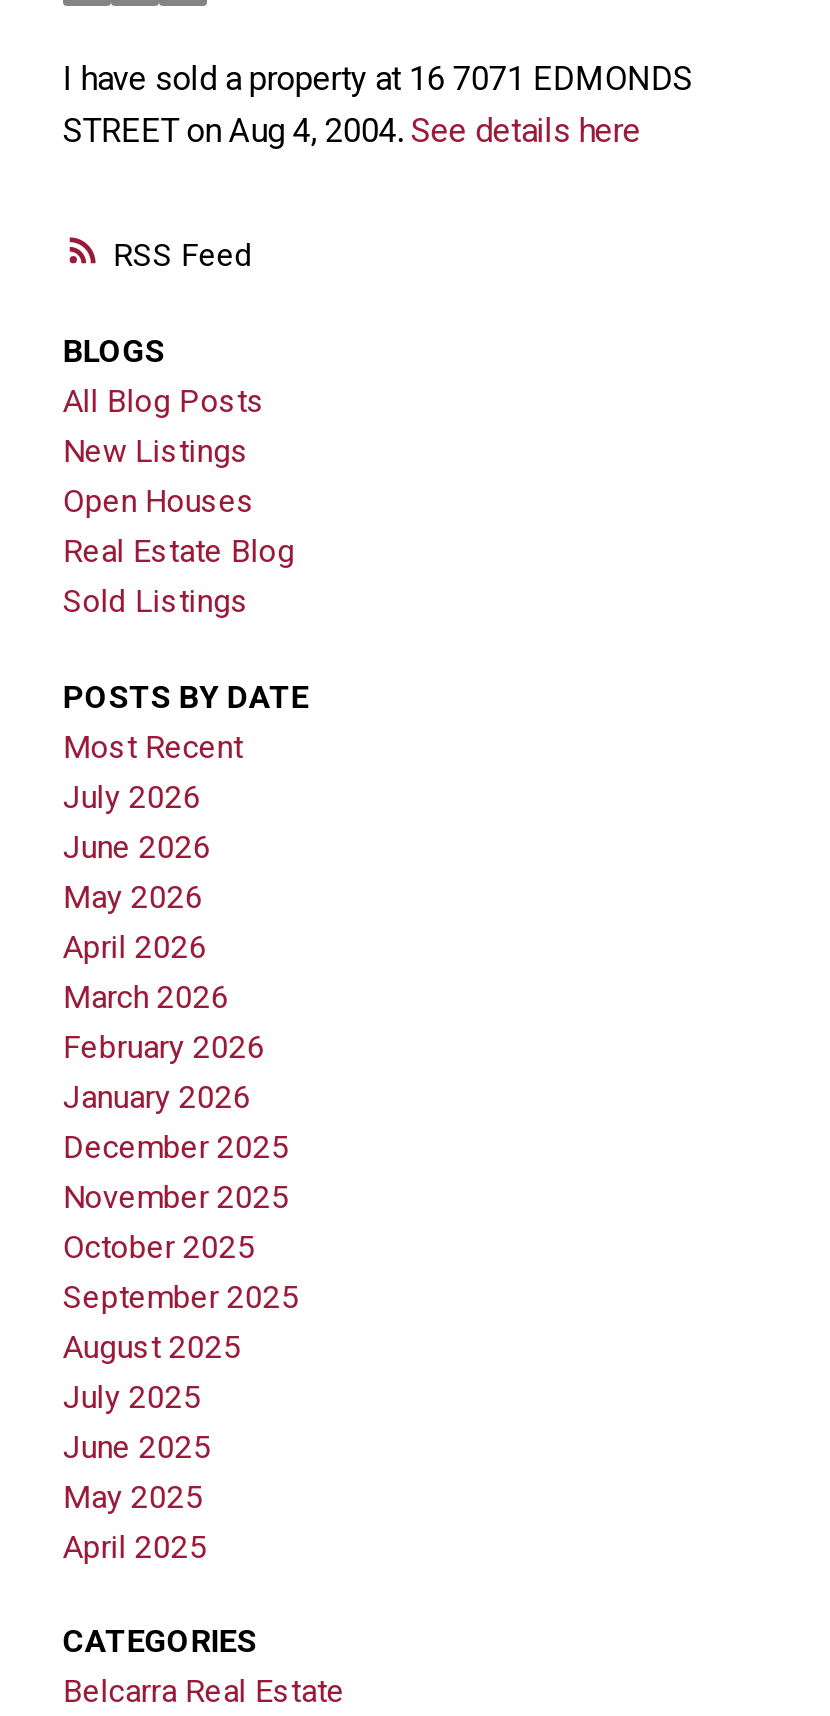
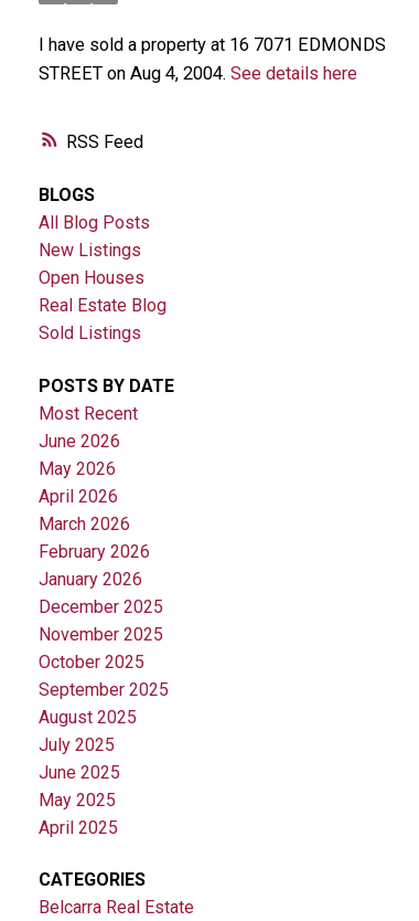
[63,777,201,815] July 2026 -> none

